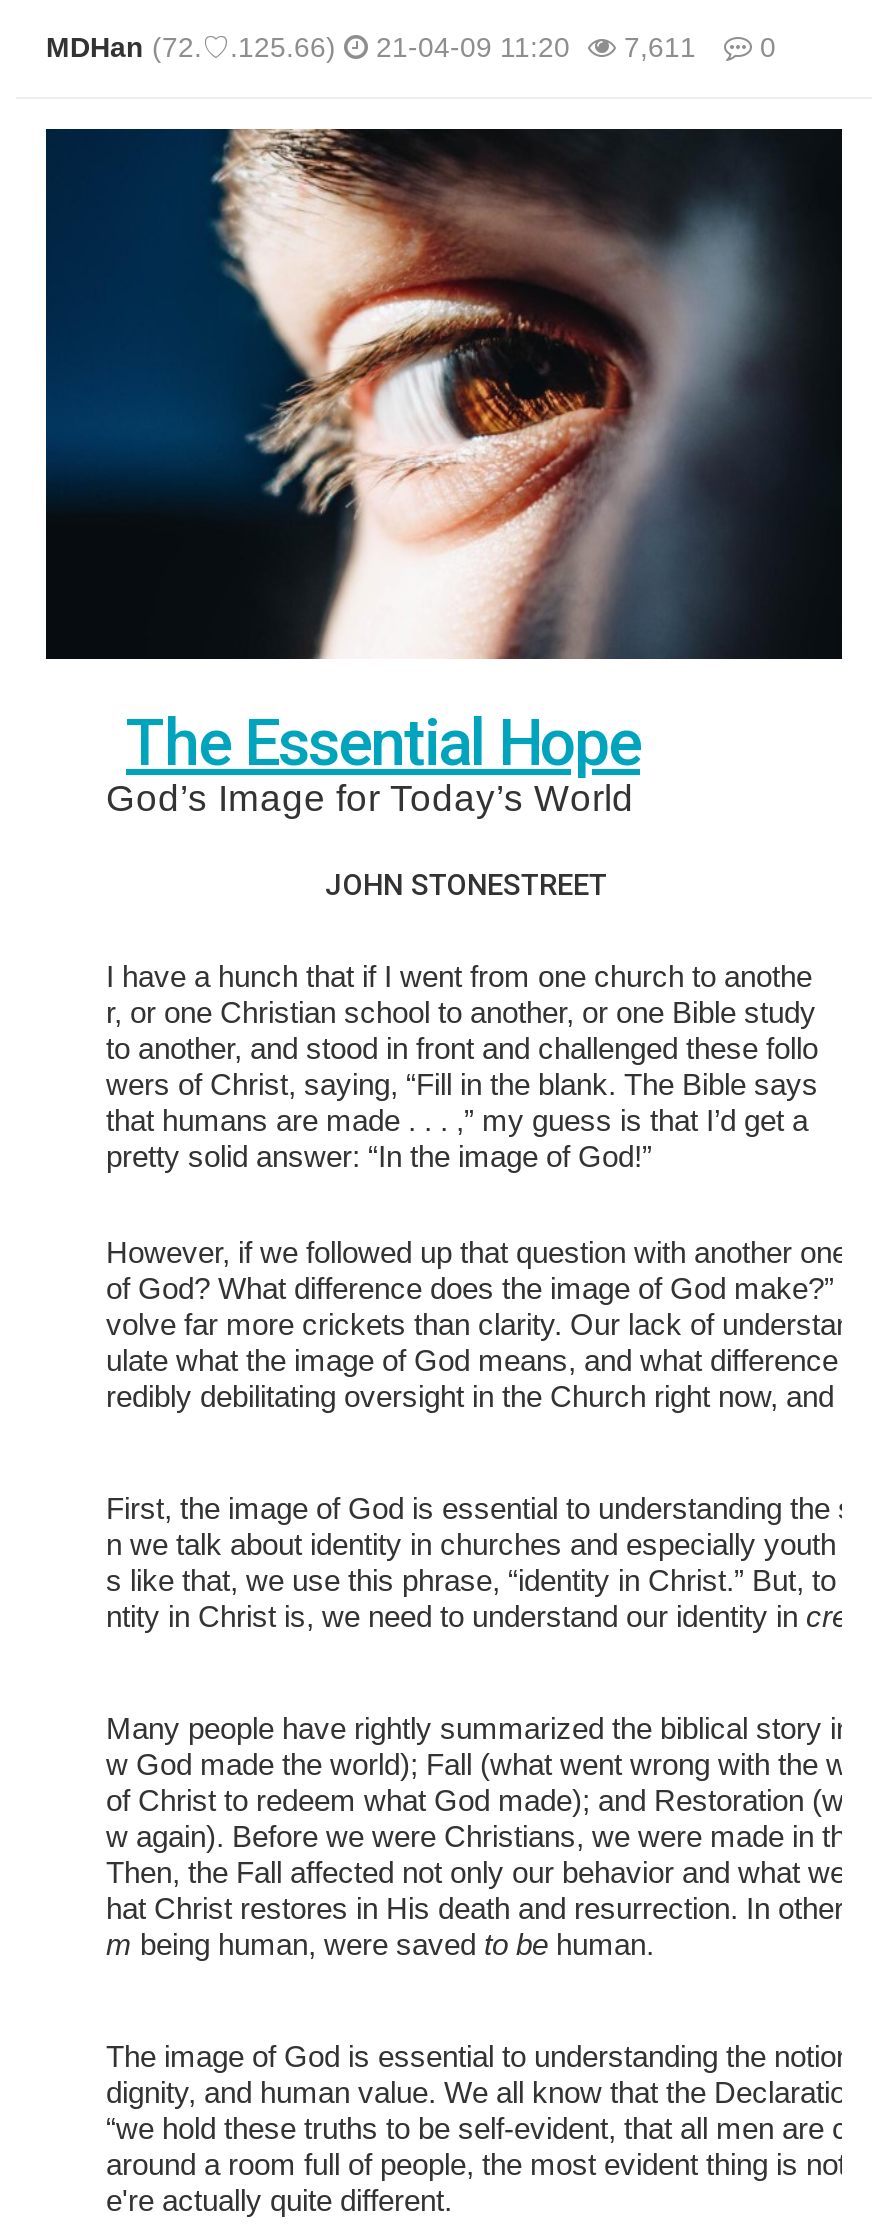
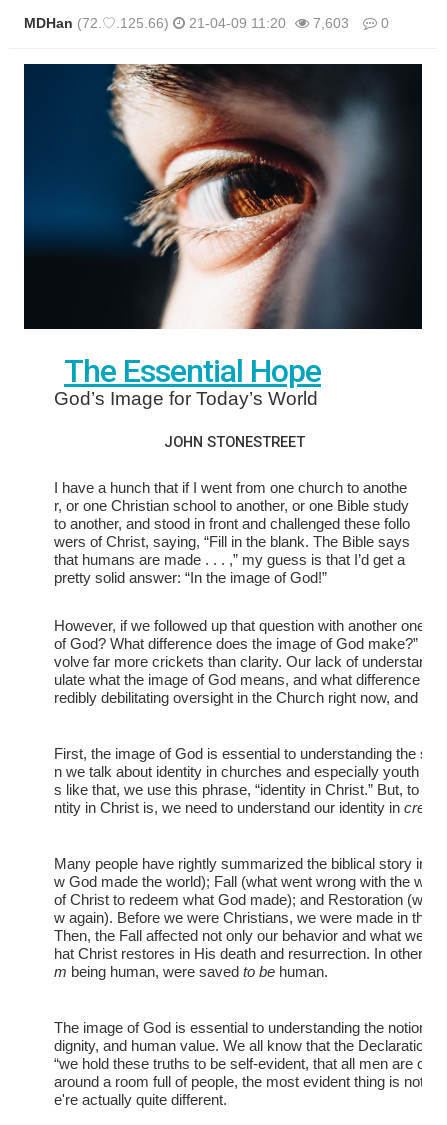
[616,31,696,63] 7,611 -> [309,15,349,31] 7,603

